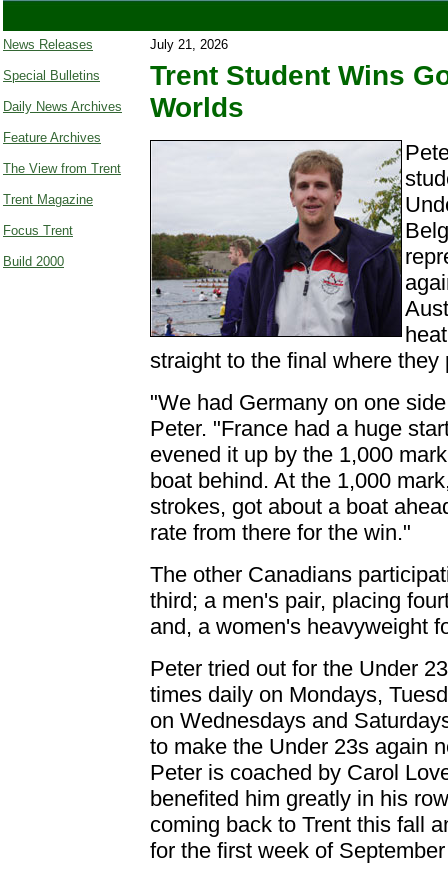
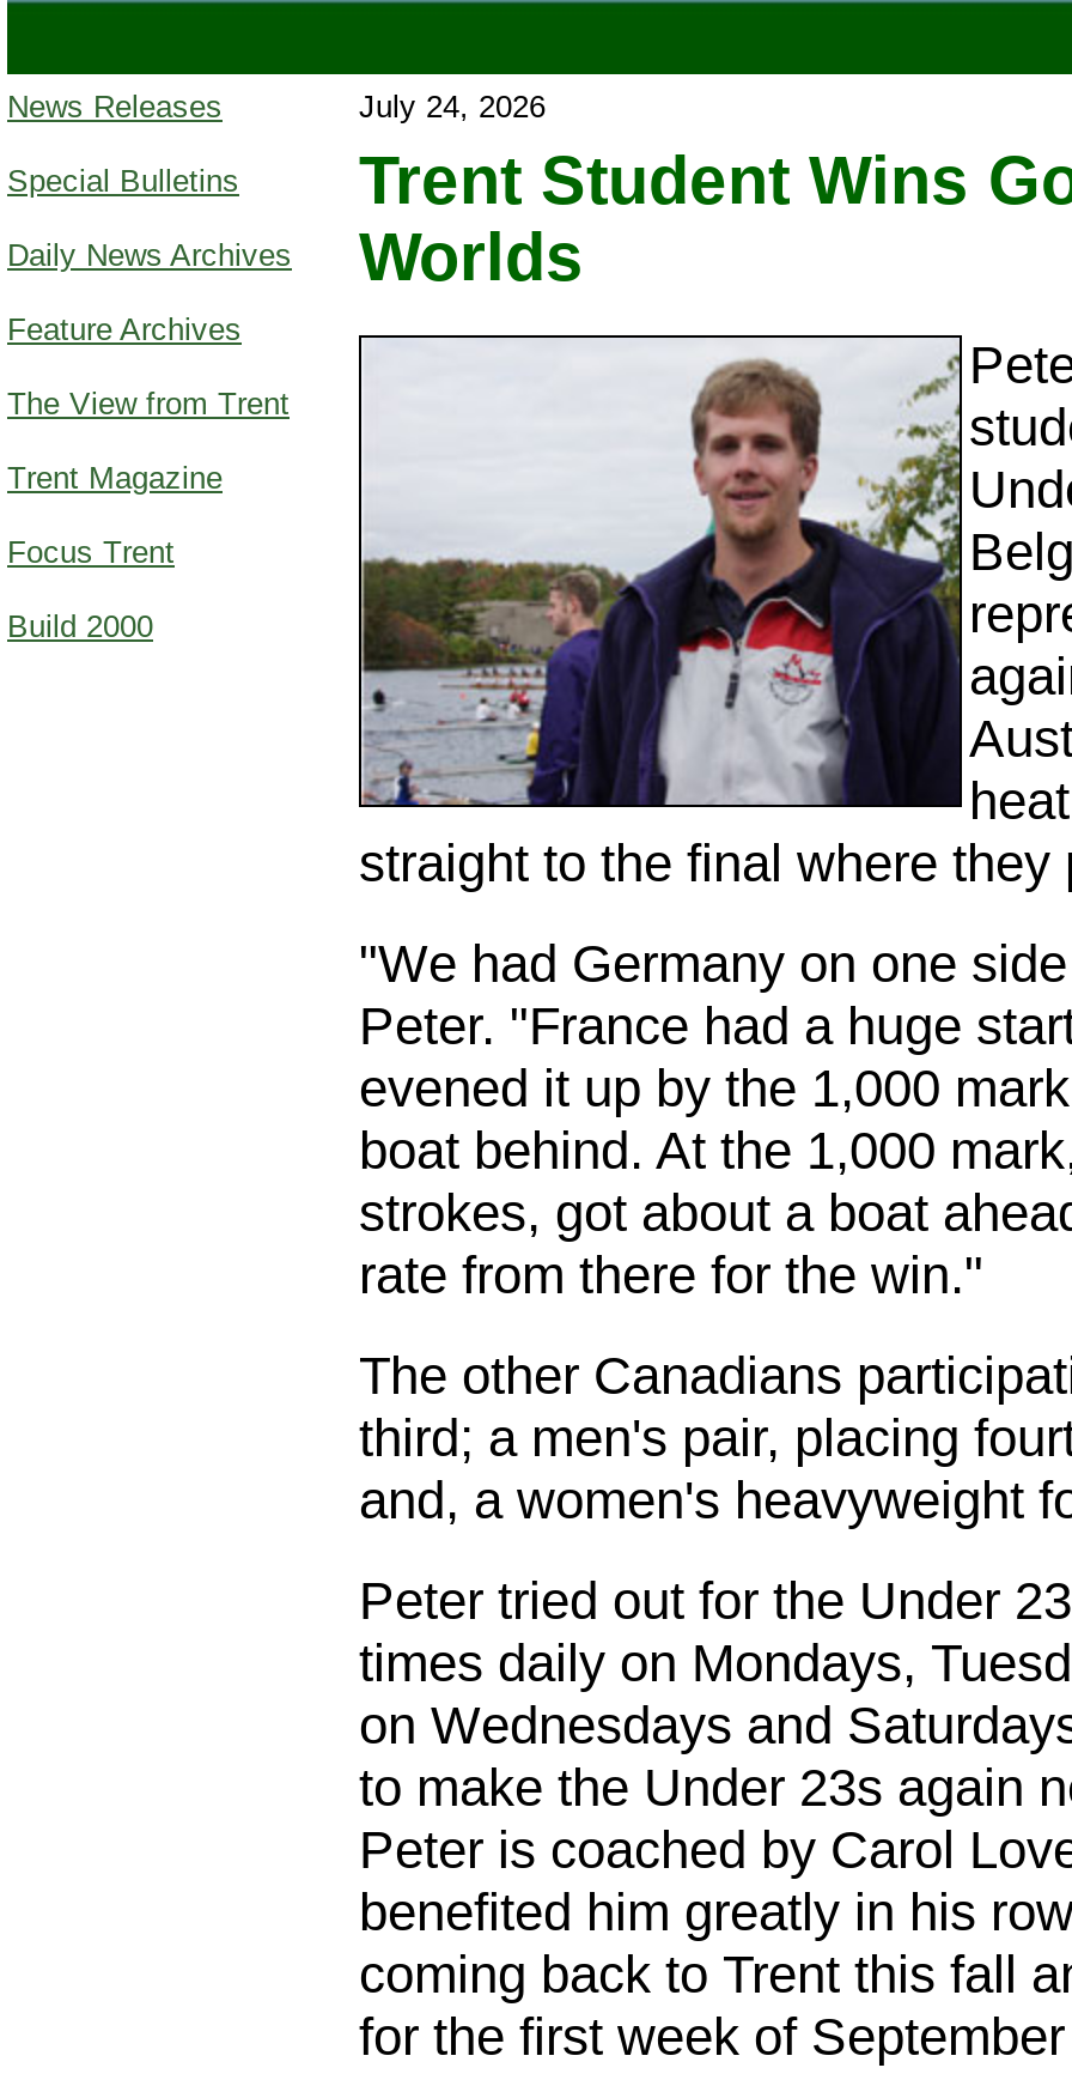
[150,37,228,52] July 21, 2026 -> [359,89,546,125] July 24, 2026

